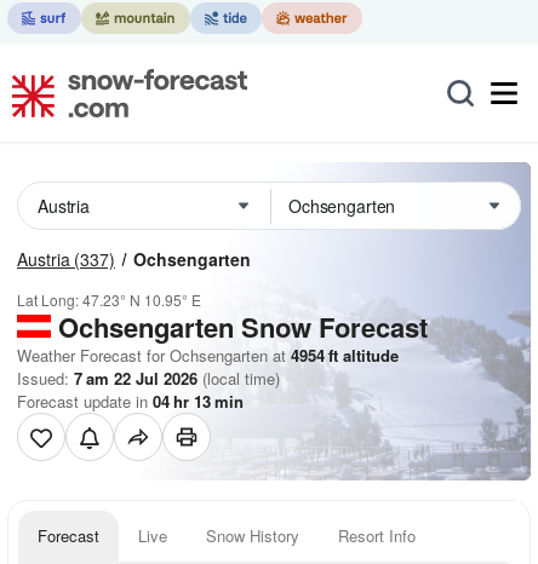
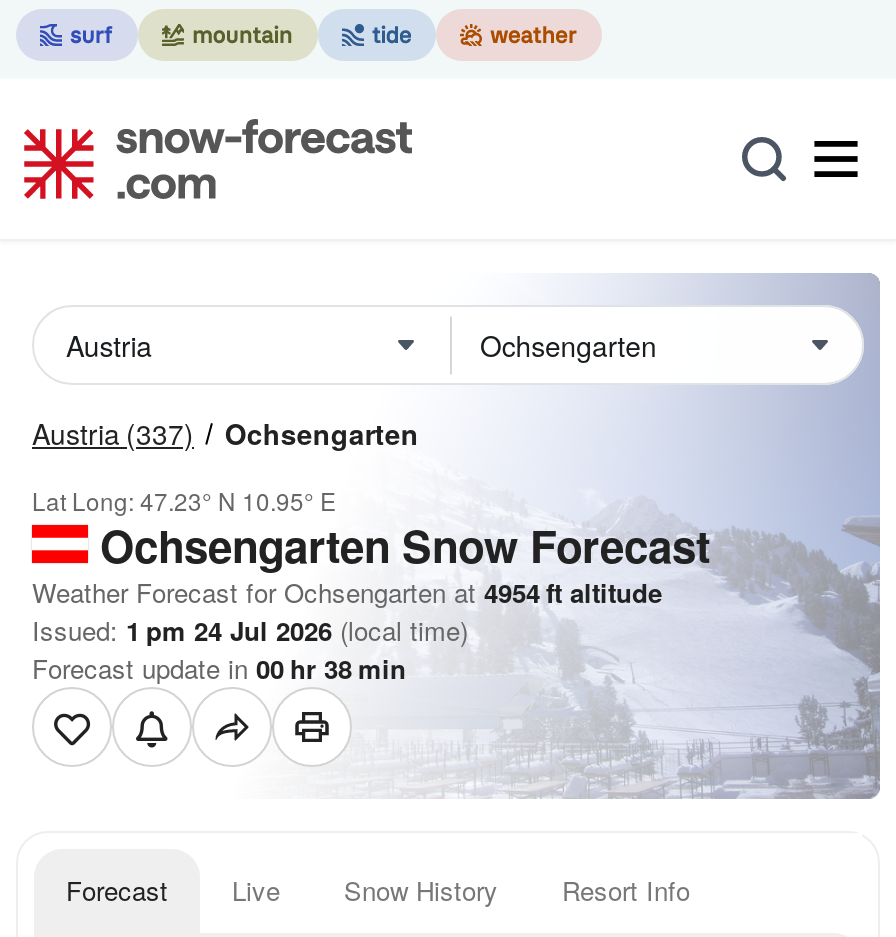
[17,367,280,390] Issued: 7 am 22 Jul 2026 (local time) -> [32,611,468,649] Issued: 1 pm 24 Jul 2026 (local time)
[17,390,244,413] Forecast update in 04 hr 13 min -> [32,649,406,687] Forecast update in 00 hr 38 min

